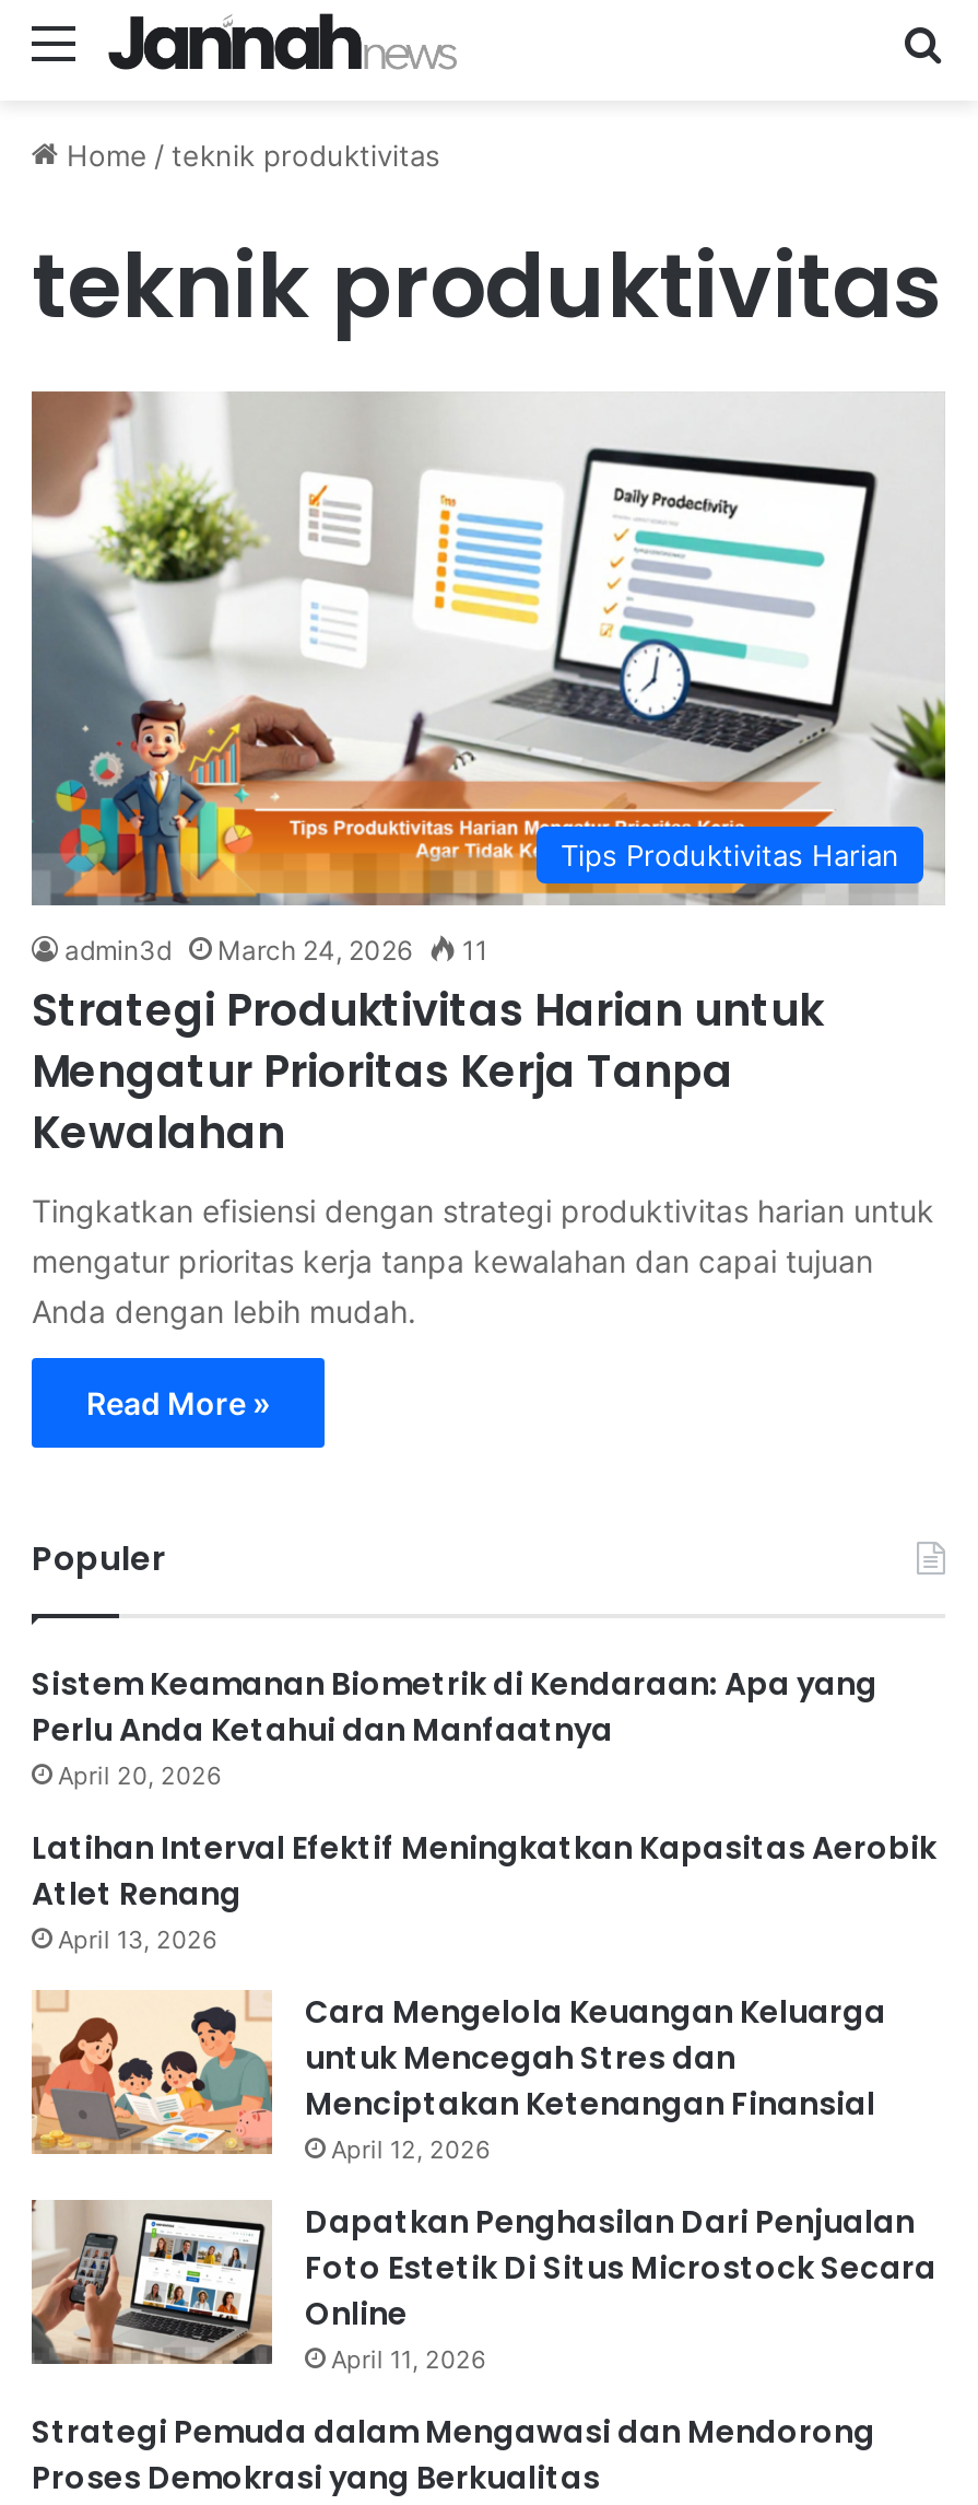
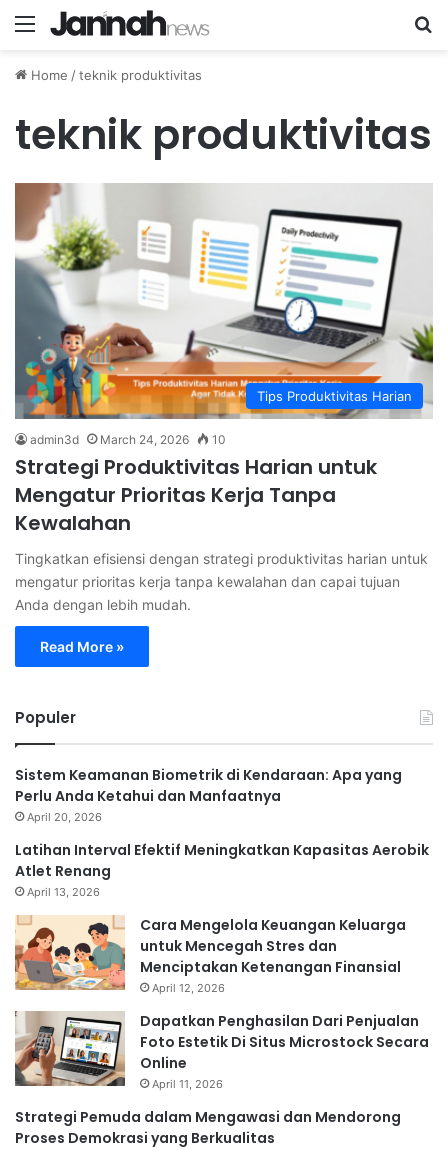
[64,934,488,967] admin3d March 24, 2026 11 -> [30,432,226,447] admin3d March 24, 2026 10

